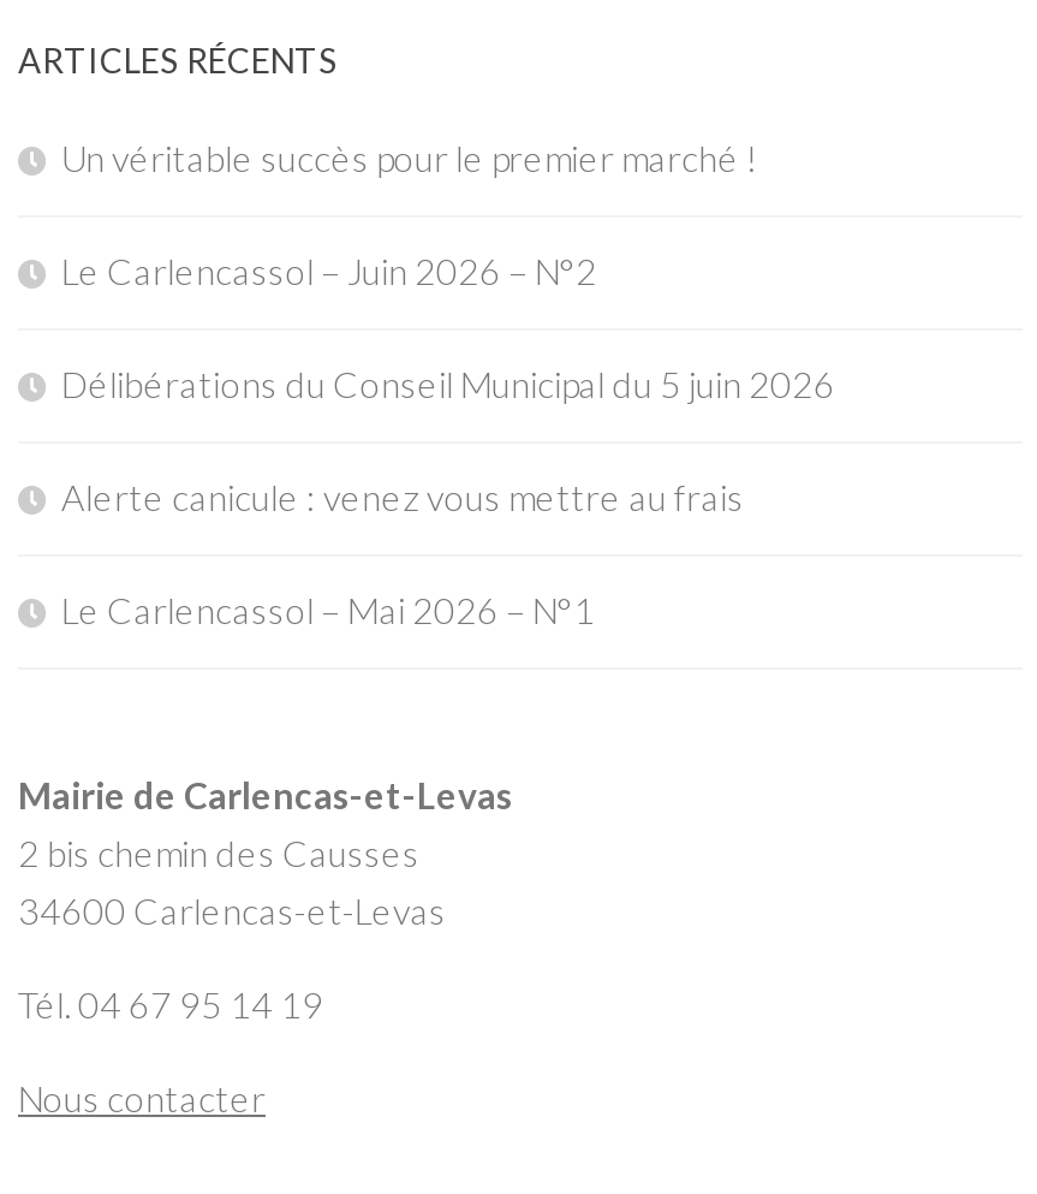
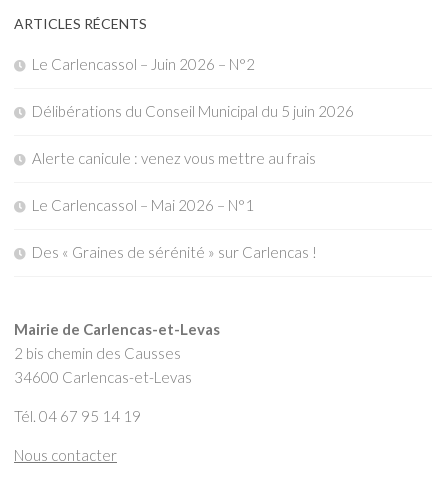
[61,135,758,178] Un véritable succès pour le premier marché ! -> none
moved [61,248,835,630] -> [32,55,354,214]: Le Carlencassol – Juin 2026 – N°2 | Délibérations du Conseil Municipal du 5 juin 2026 | Alerte canicule : venez vous mettre au frais | Le Carlencassol – Mai 2026 – N°1
none -> [32,243,317,261] Des « Graines de sérénité » sur Carlencas !

